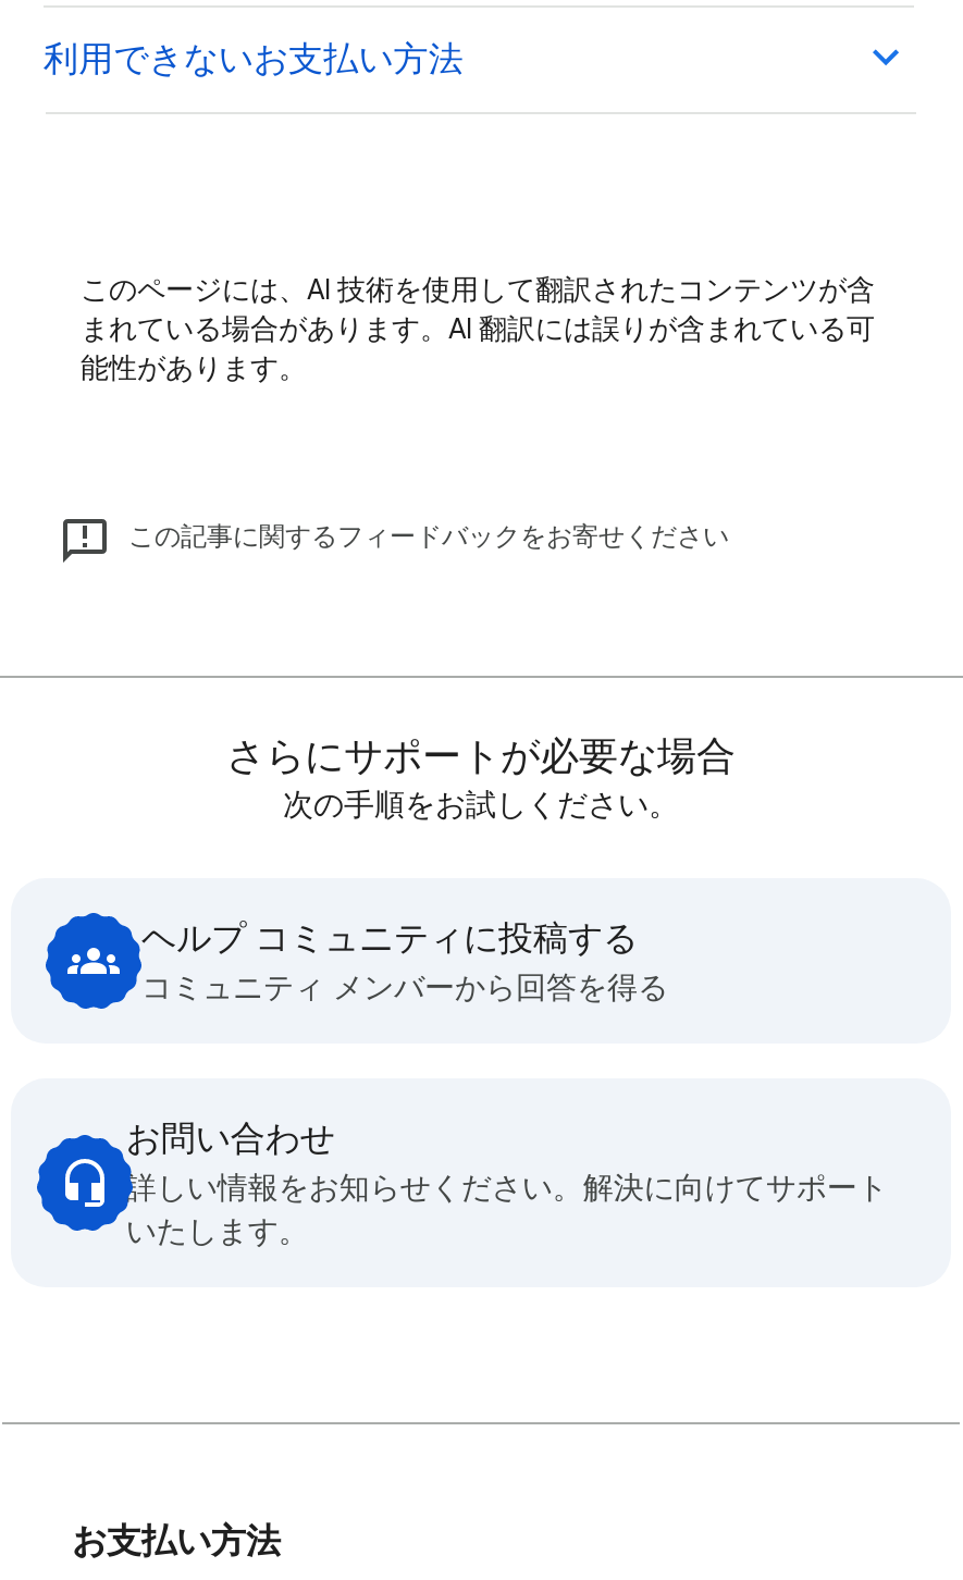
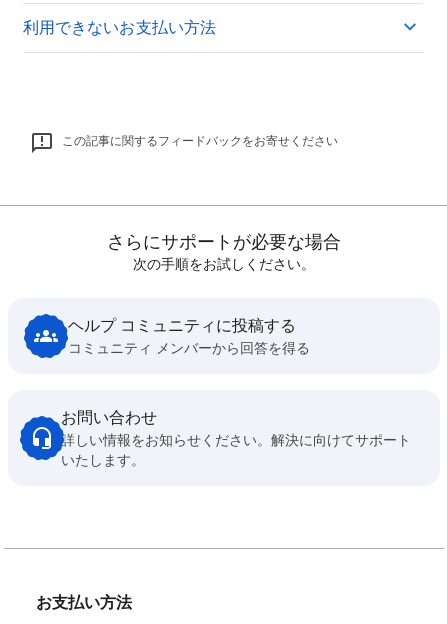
[81,272,875,387] このページには、AI 技術を使用して翻訳されたコンテンツが含 | まれている場合があります。AI 翻訳には誤りが含まれている可 | 能性があります。 -> none

